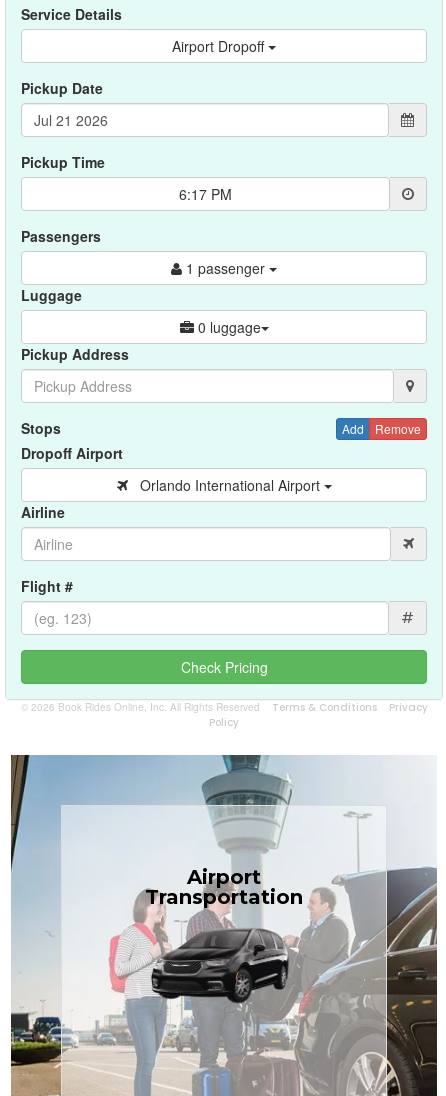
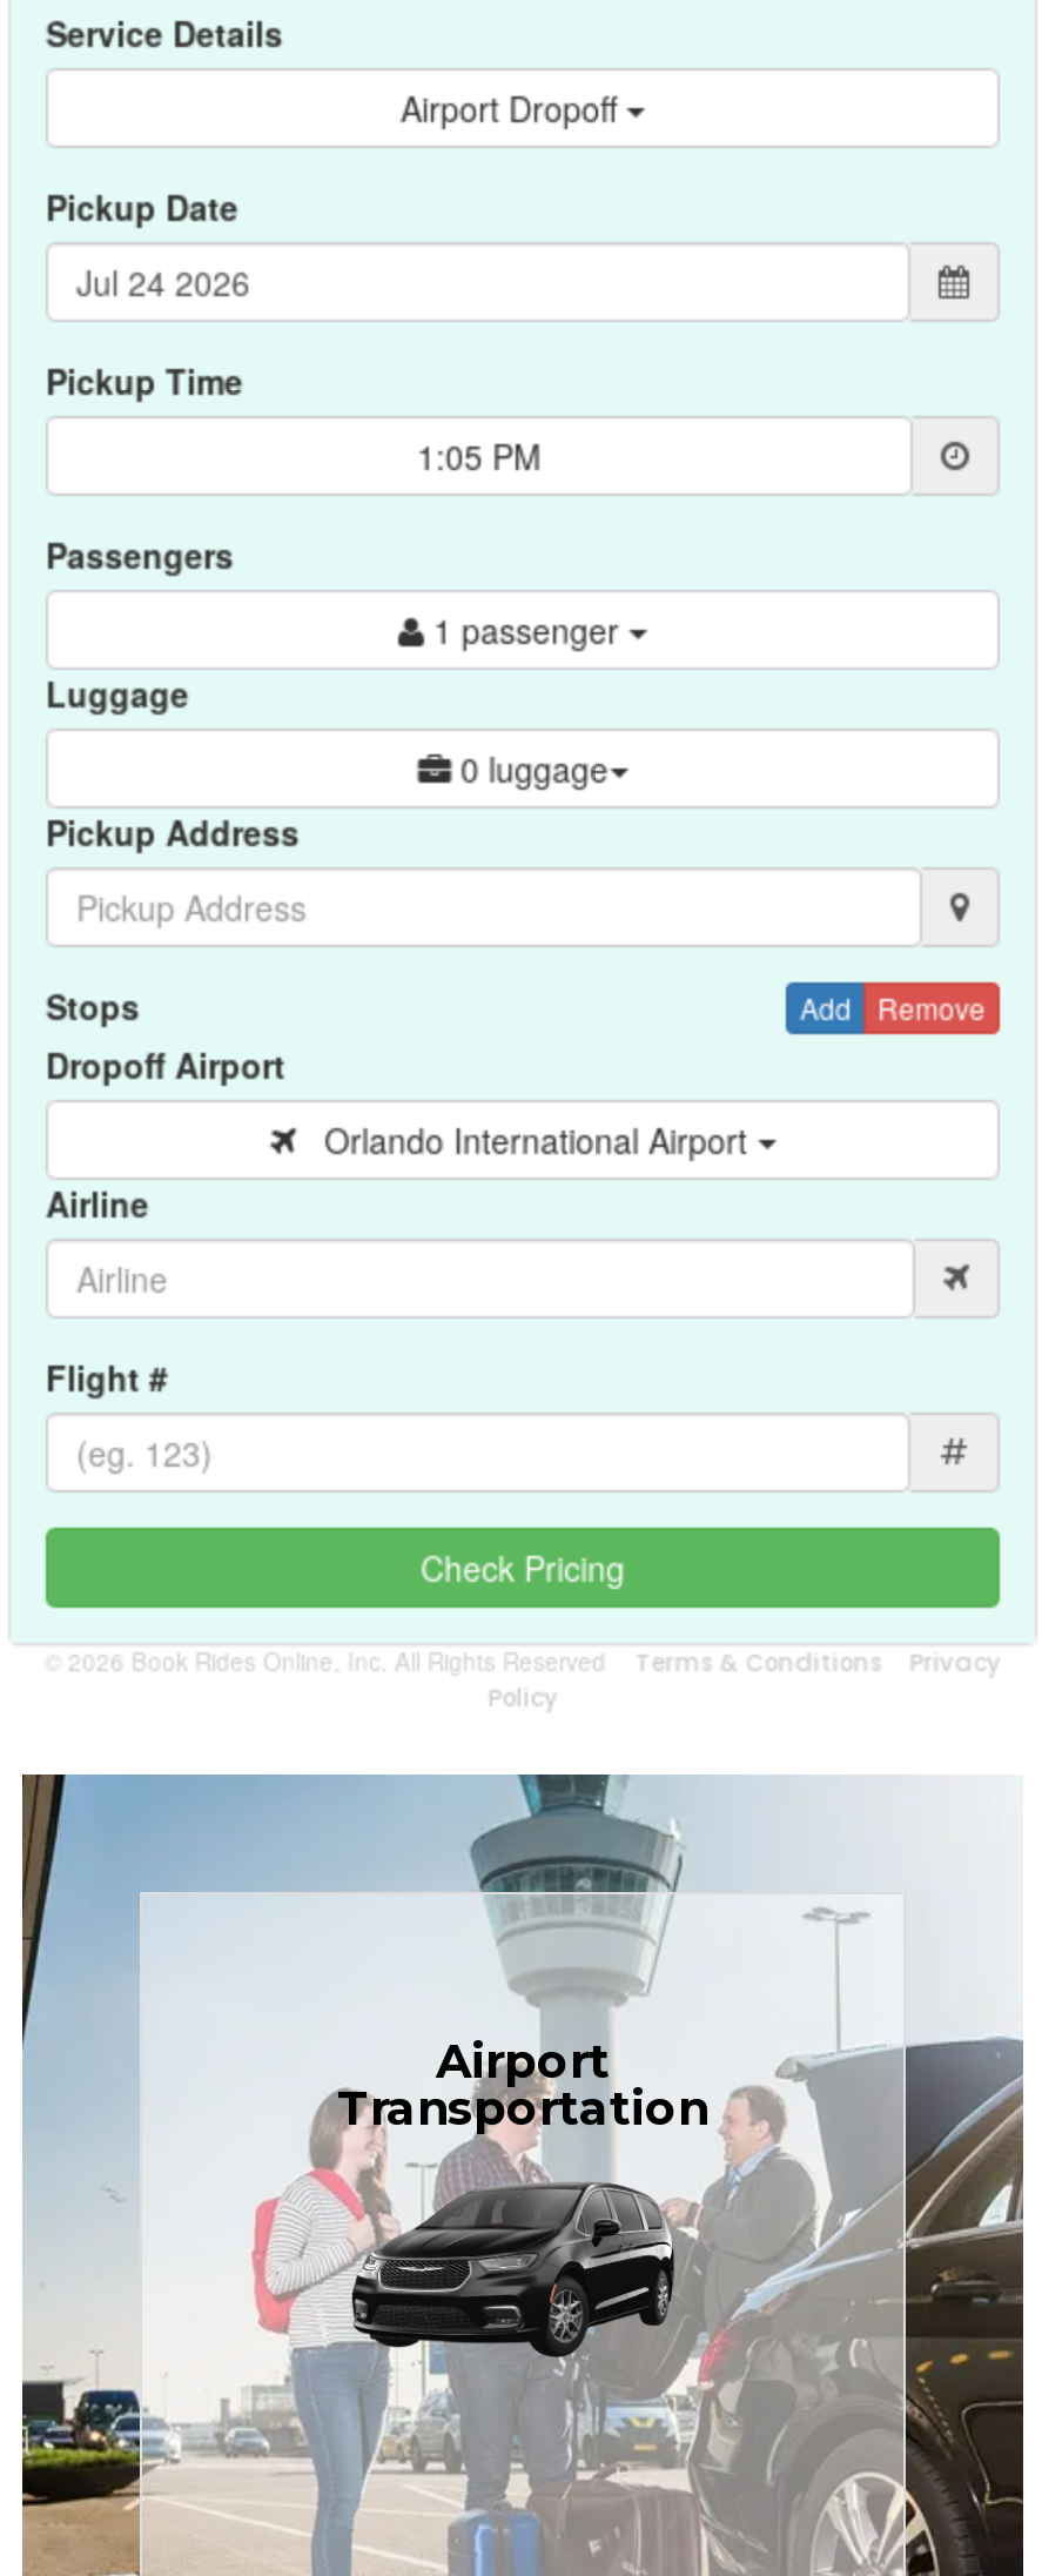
[179,184,232,204] 6:17 PM -> [417,432,542,479] 1:05 PM

